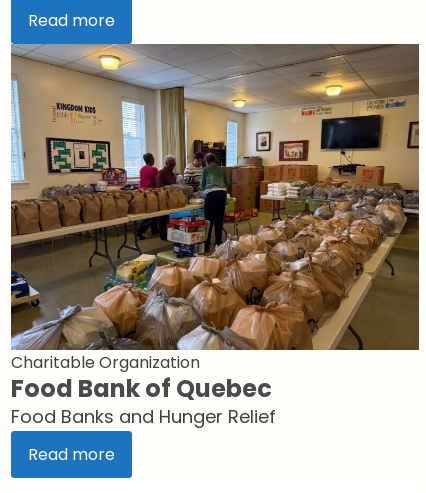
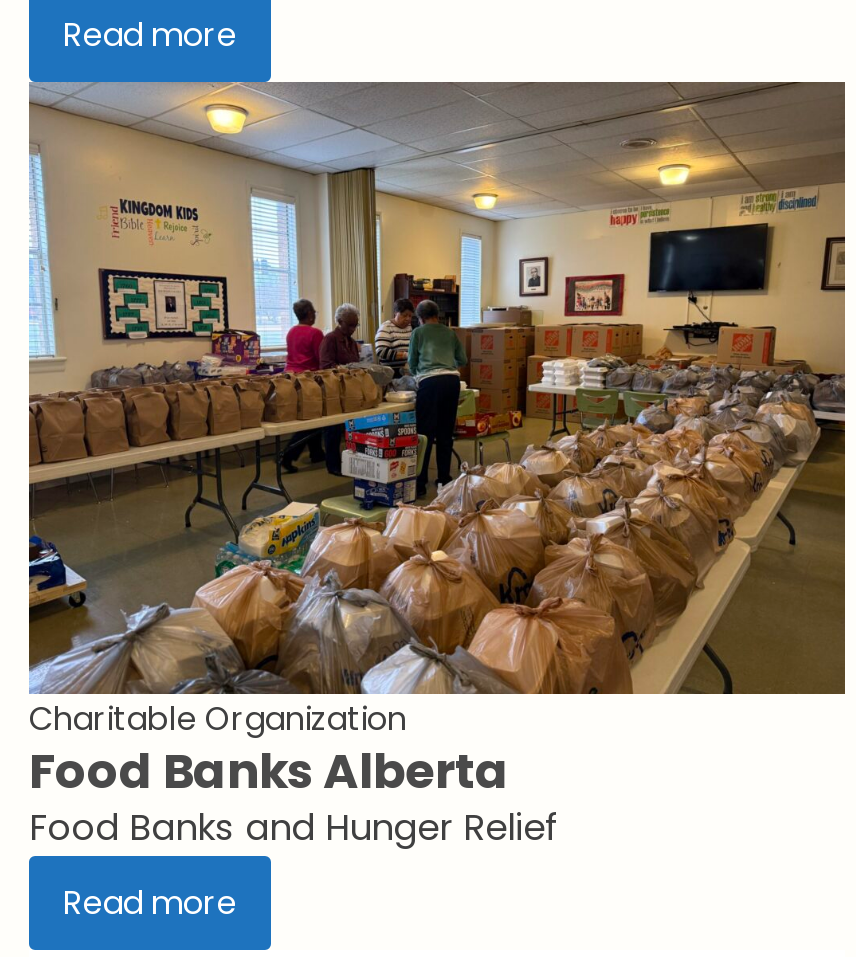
[11,372,272,405] Food Bank of Quebec -> [29,739,509,805] Food Banks Alberta

